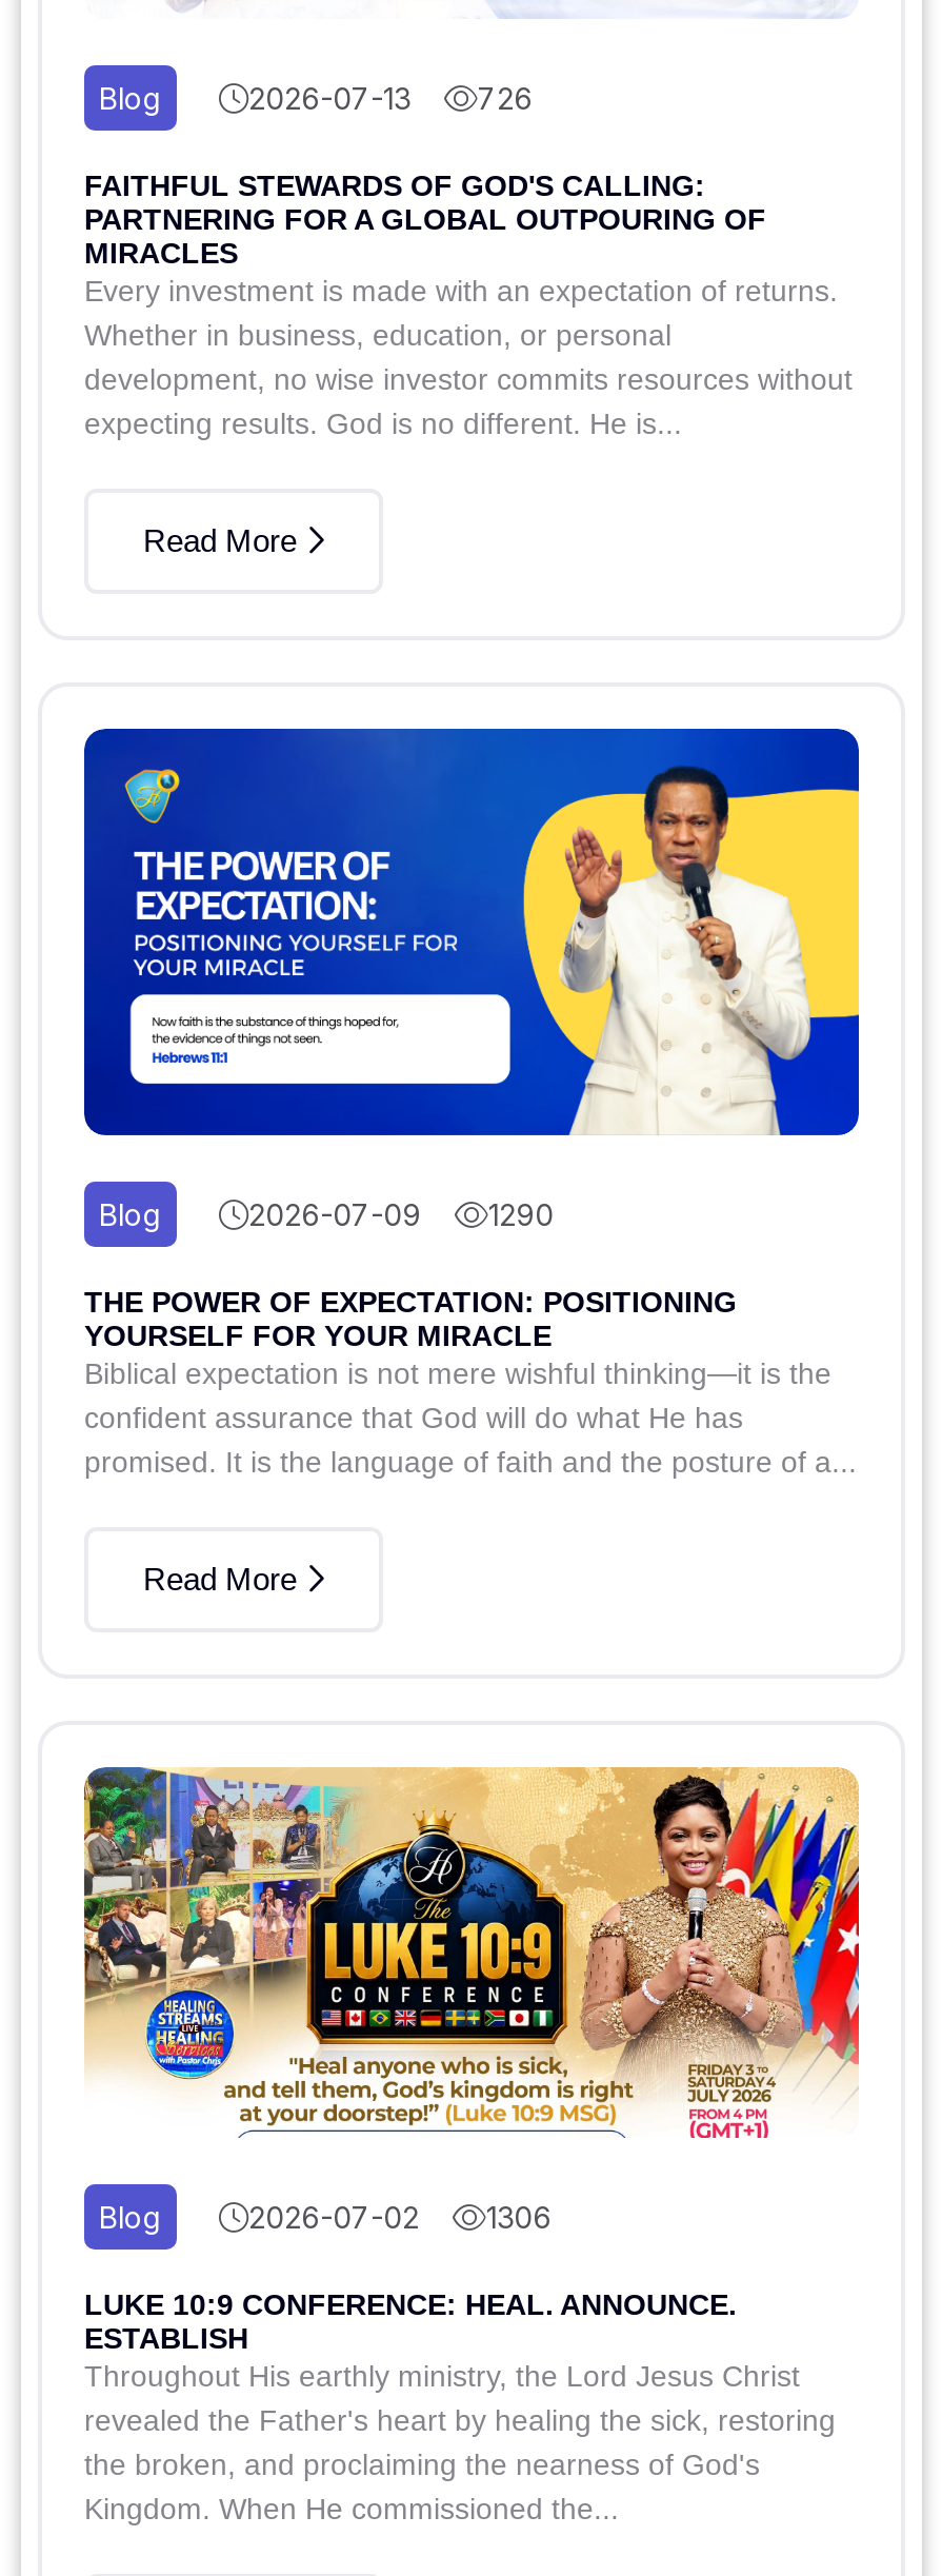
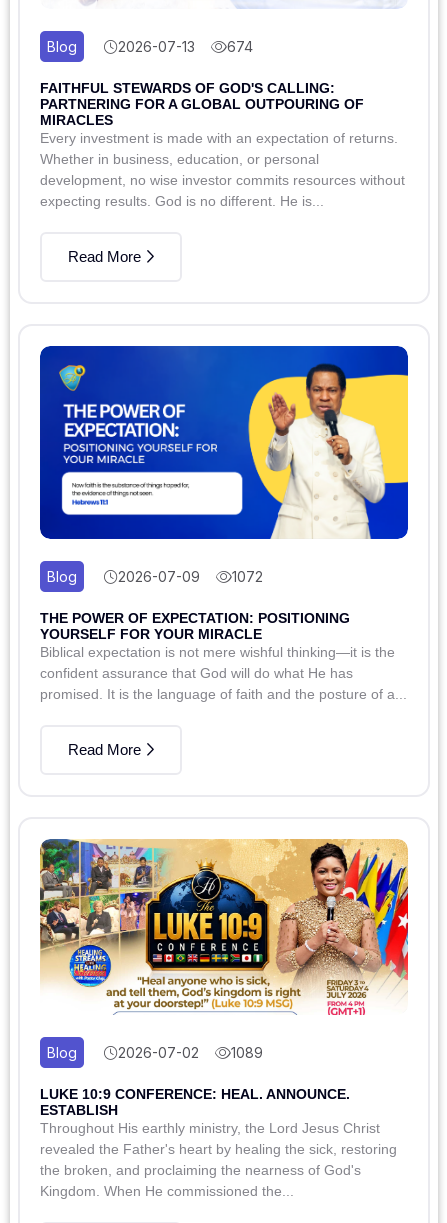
[248,81,533,117] 2026-07-13 726 -> [118,38,253,55] 2026-07-13 674
[248,1196,554,1232] 2026-07-09 1290 -> [118,568,263,585] 2026-07-09 1072
[248,2198,552,2234] 2026-07-02 1306 -> [118,1044,263,1061] 2026-07-02 1089

